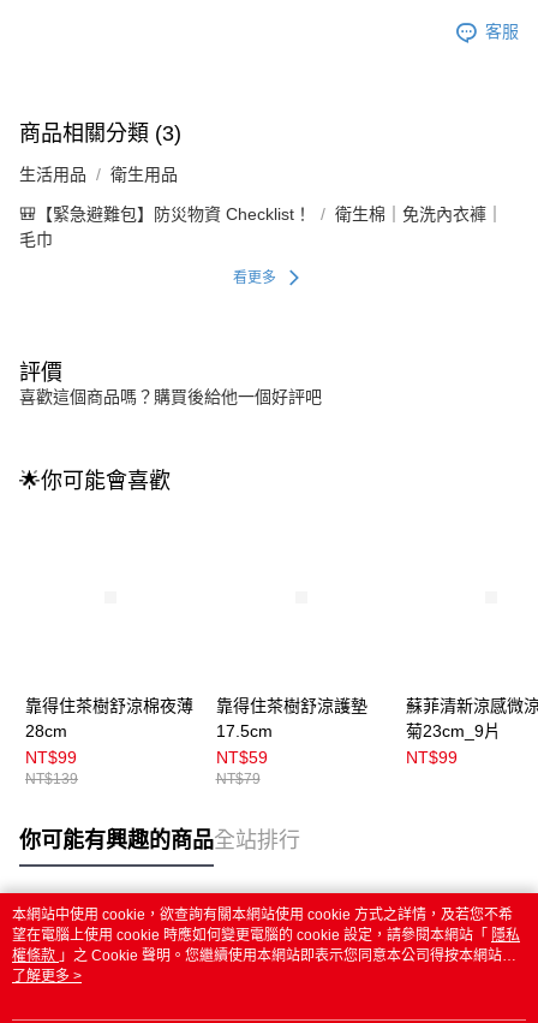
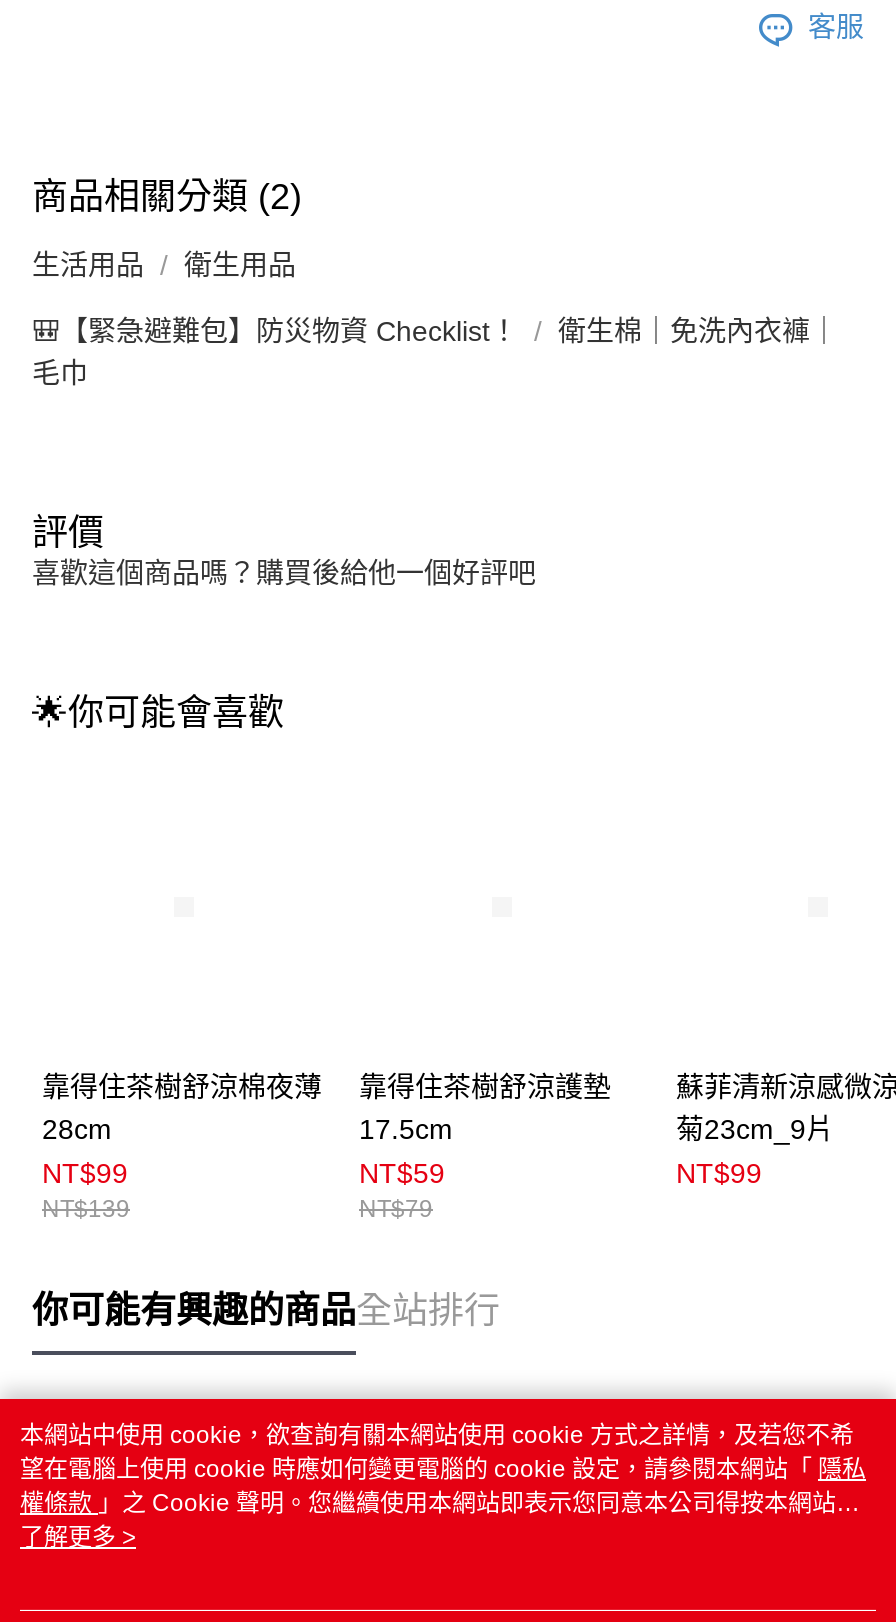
[19,121,181,145] 商品相關分類 (3) -> [32,177,302,217] 商品相關分類 (2)
[232,270,276,286] 看更多 -> none

